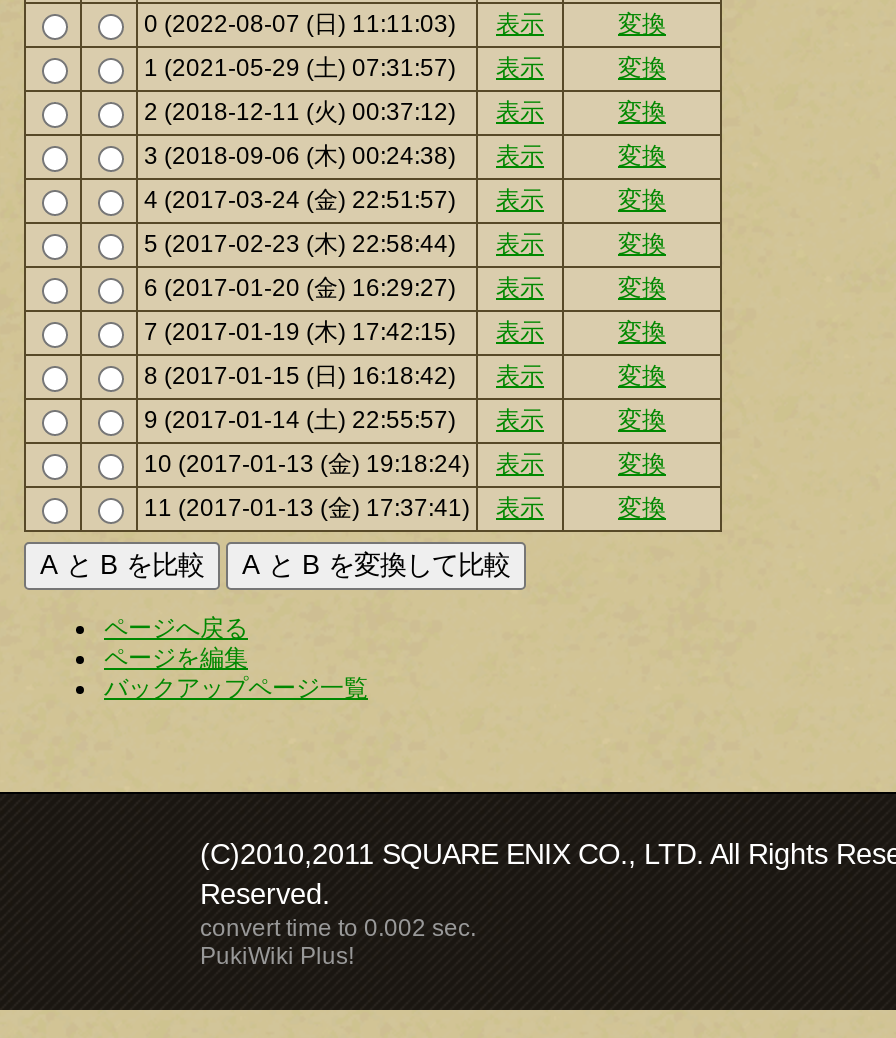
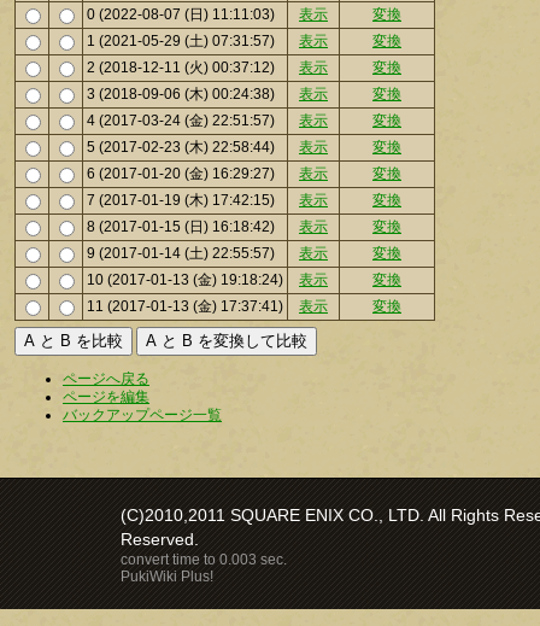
[200,914,476,942] convert time to 0.002 sec. -> [121,551,287,568] convert time to 0.003 sec.

